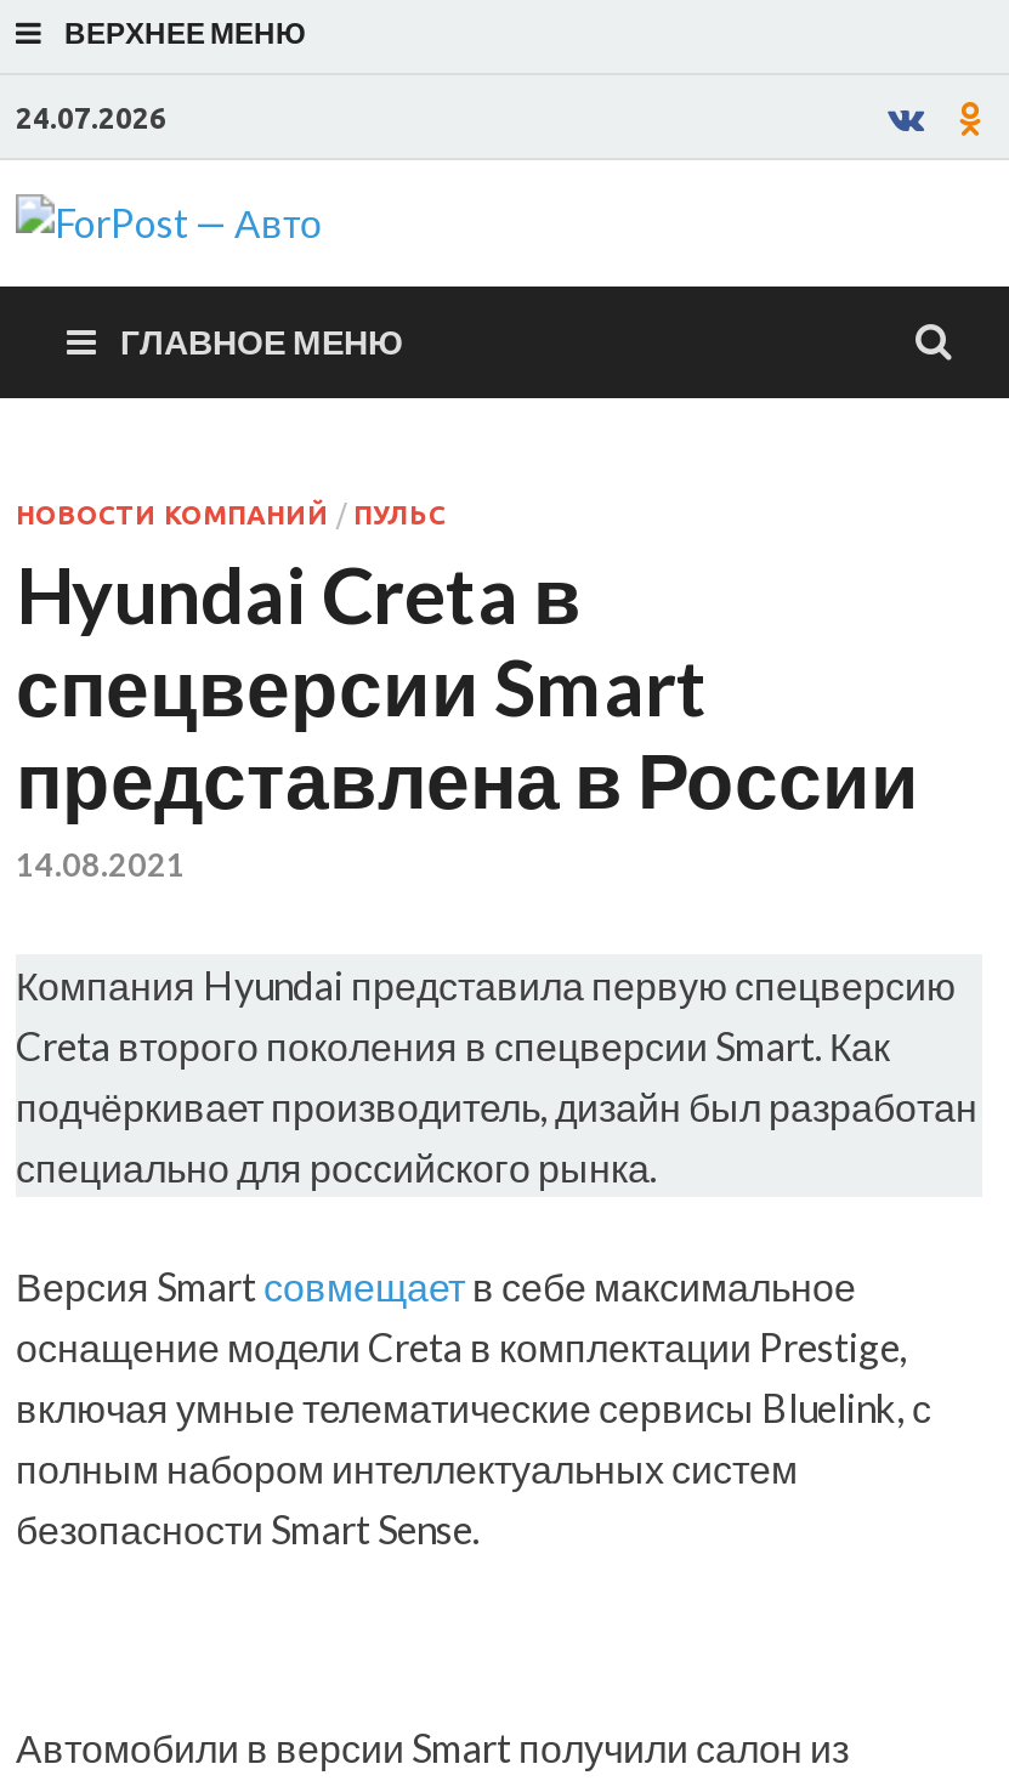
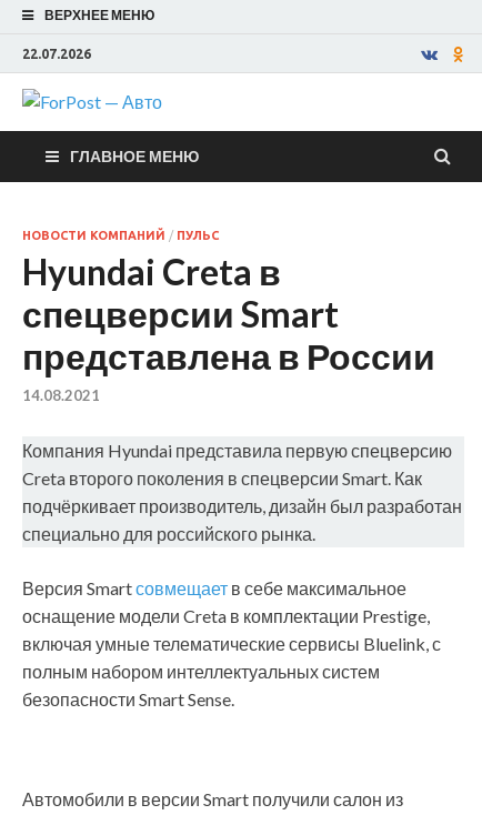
[16,101,166,132] 24.07.2026 -> [22,46,91,61] 22.07.2026

